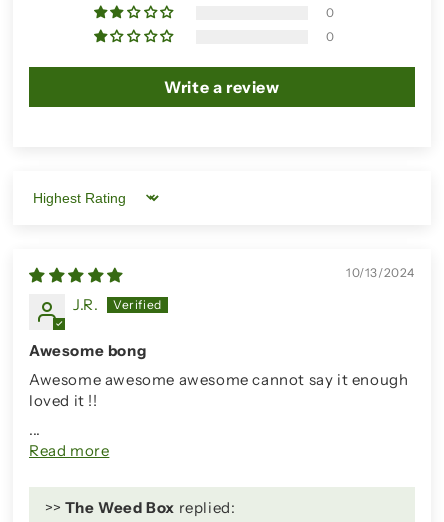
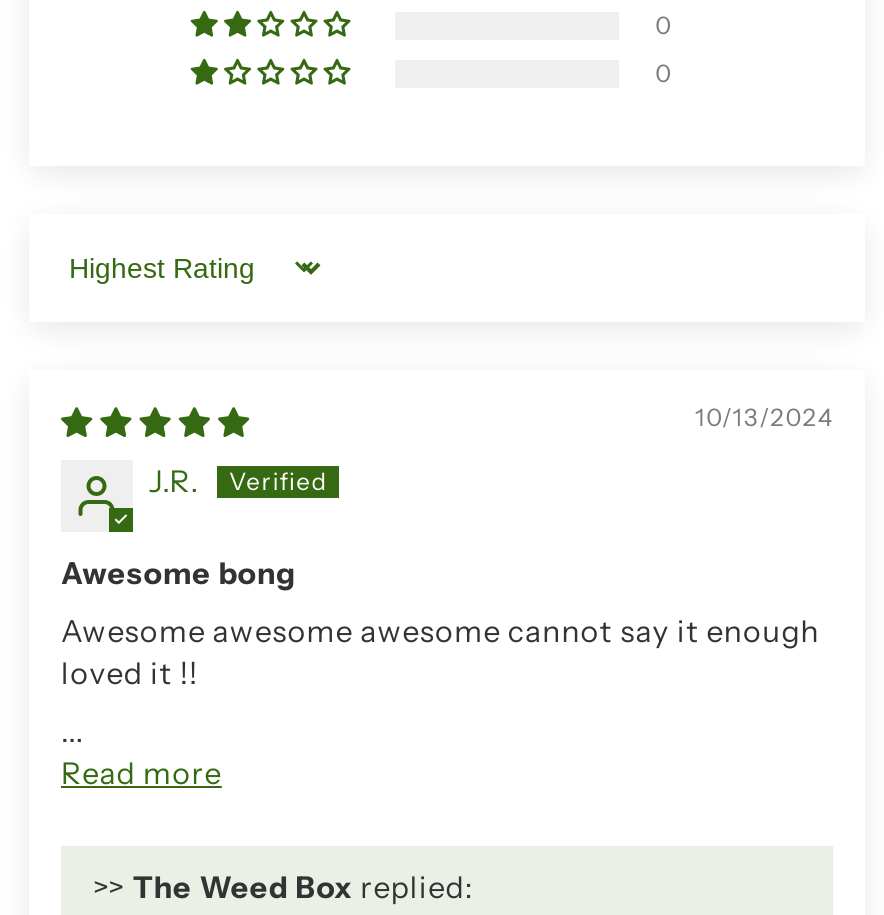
[164,76,280,96] Write a review -> none

